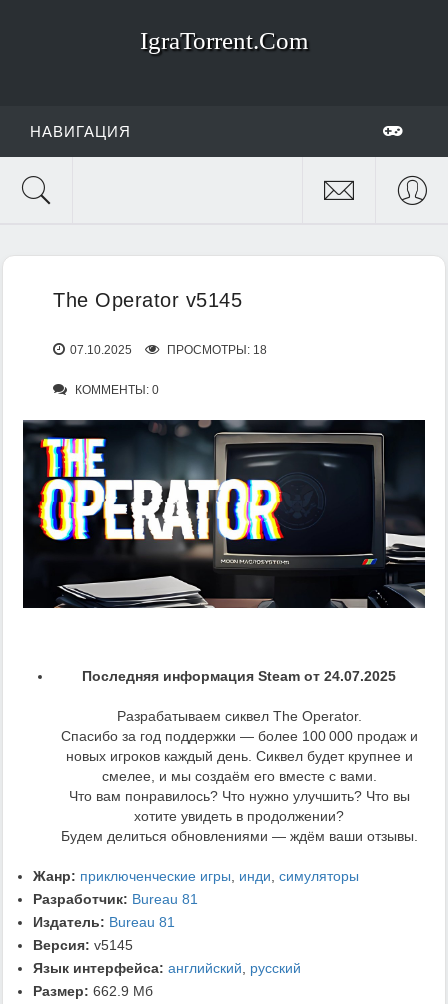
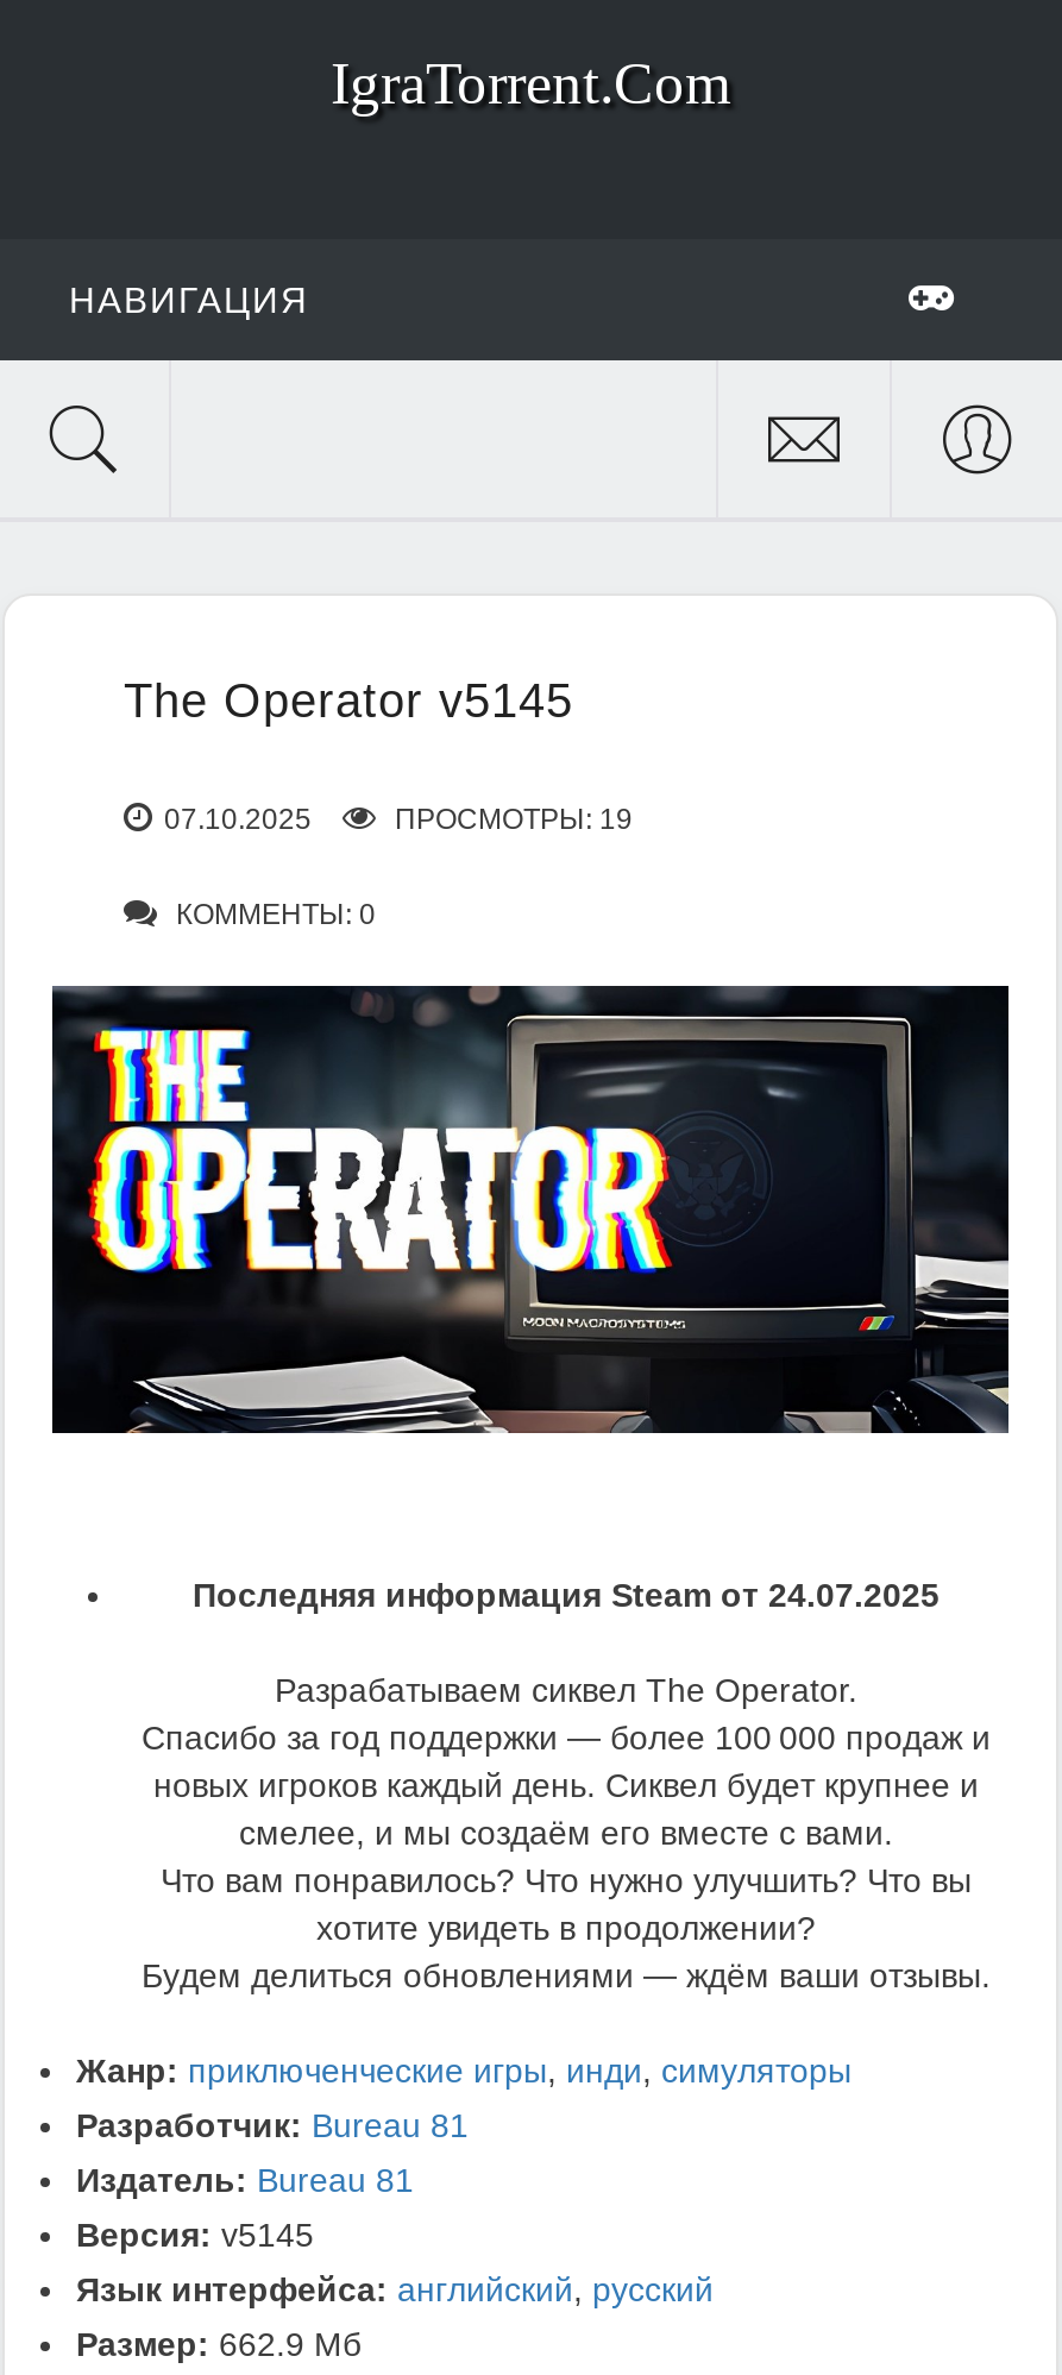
[164,343,267,357] ПРОСМОТРЫ: 18 -> [388,803,633,836] ПРОСМОТРЫ: 19

